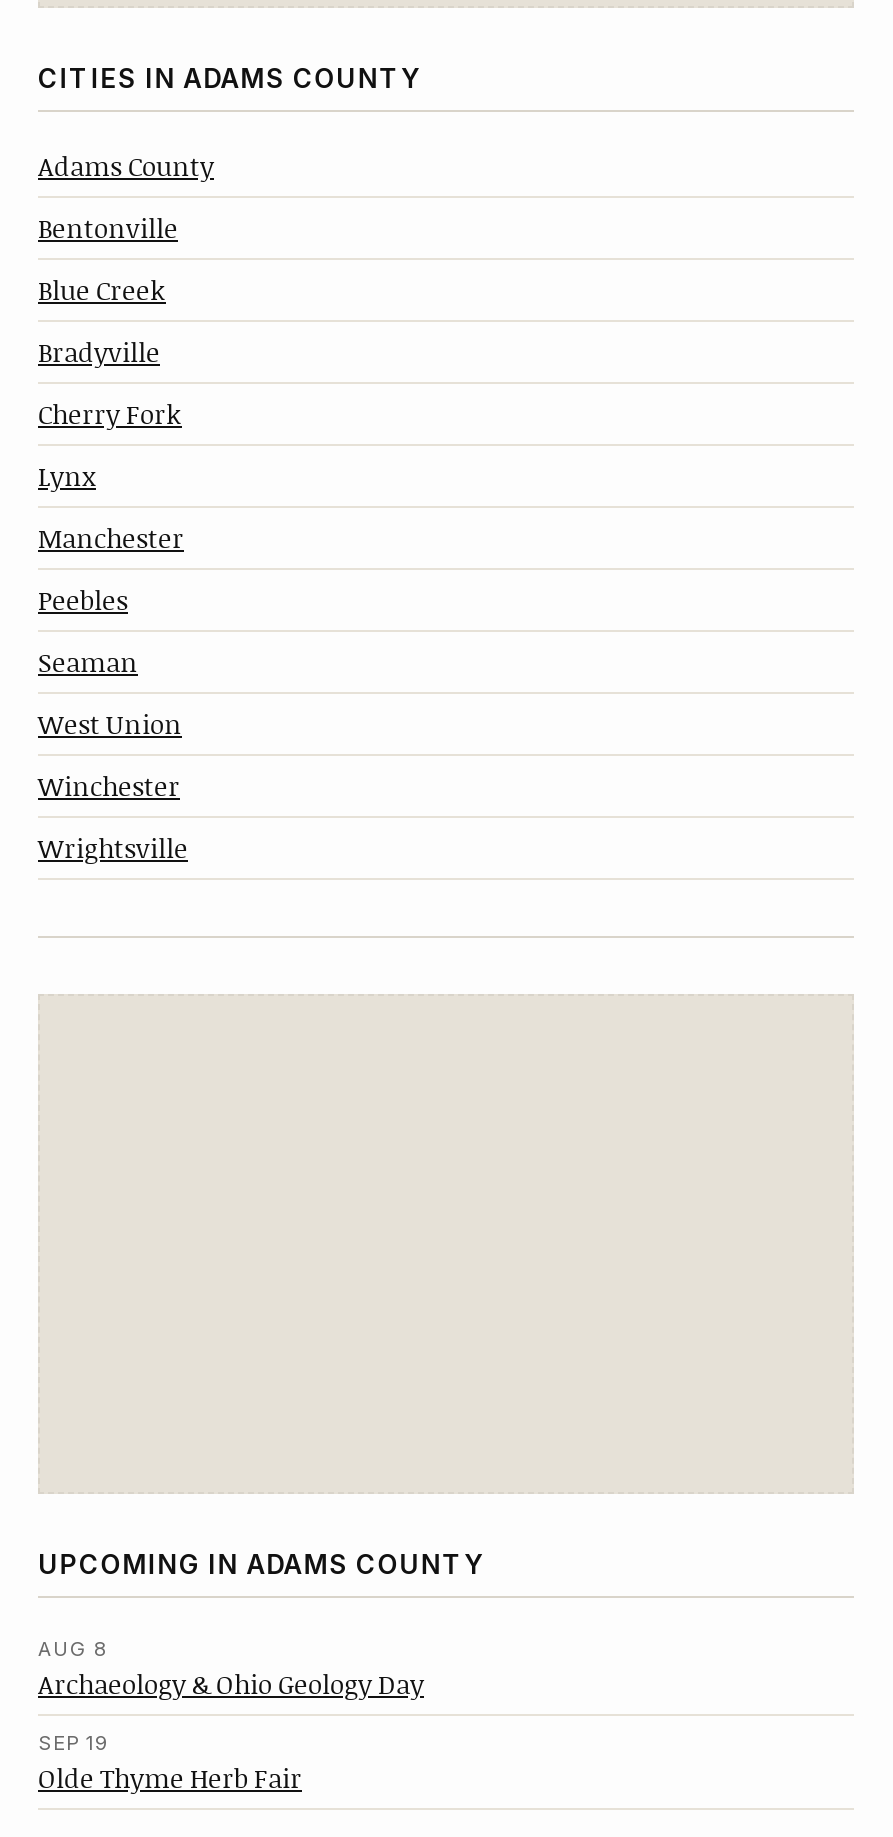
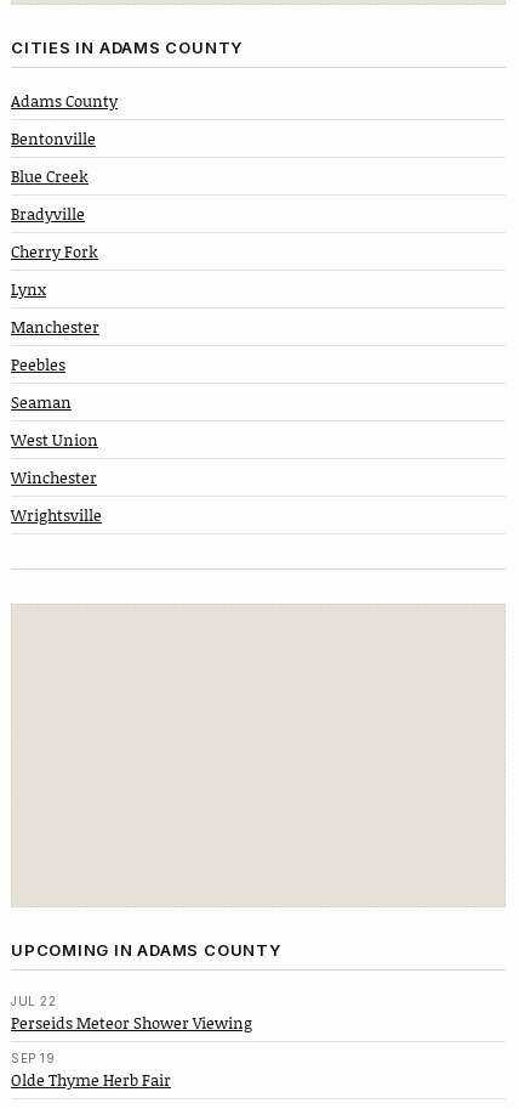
[38,1636,424,1702] AUG 8 | Archaeology & Ohio Geology Day -> [11,994,252,1034] JUL 22 | Perseids Meteor Shower Viewing

